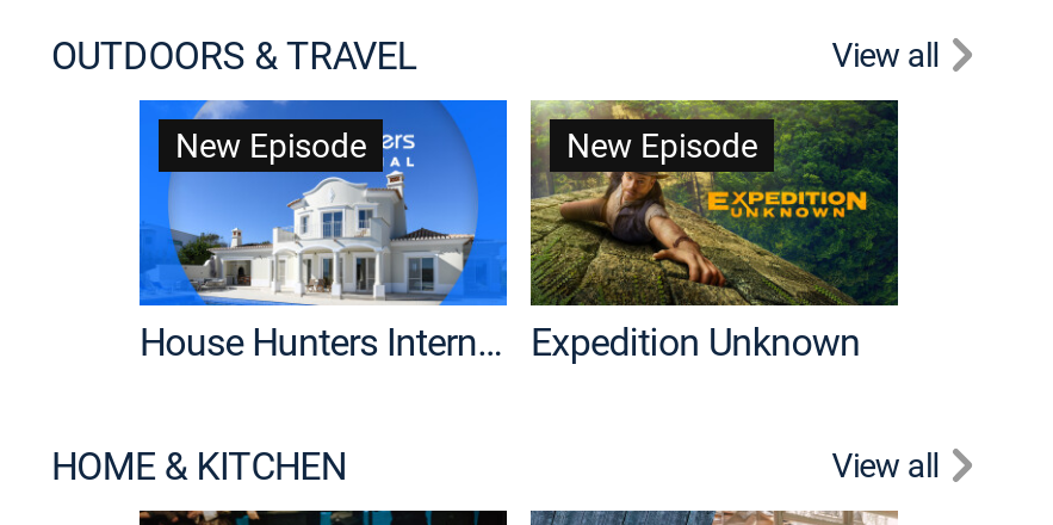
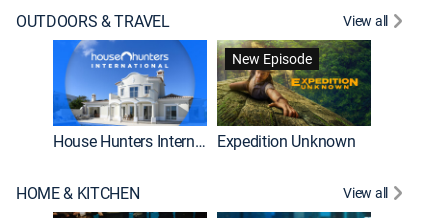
[175,121,366,166] New Episode -> none

